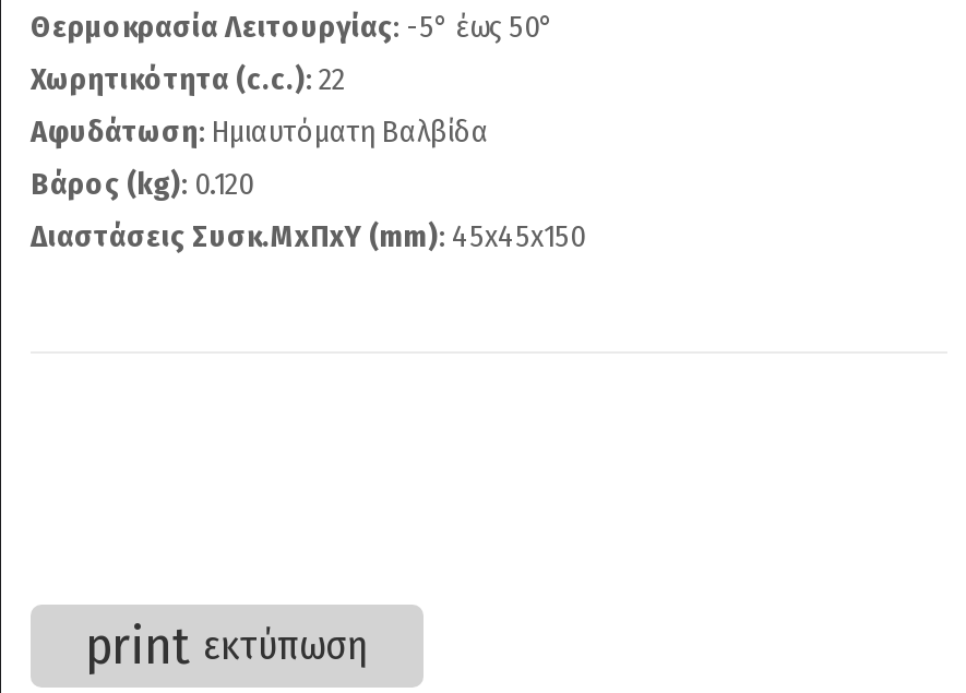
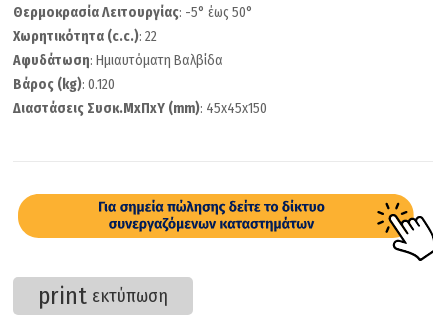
none -> [17,193,434,262] [image]

